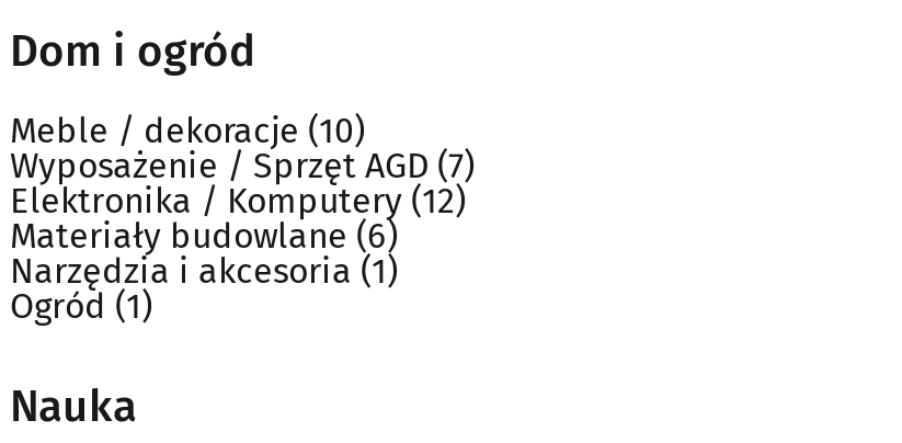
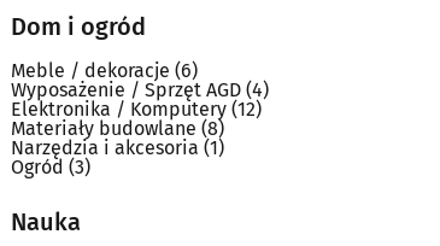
[10,109,365,151] Meble / dekoracje (10) -> [11,59,198,82] Meble / dekoracje (6)
[10,144,475,186] Wyposażenie / Sprzęt AGD (7) -> [11,78,269,101] Wyposażenie / Sprzęt AGD (4)
[10,214,398,256] Materiały budowlane(6) -> [11,117,224,140] Materiały budowlane(8)
[10,284,152,326] Ogród(1) -> [11,155,90,178] Ogród(3)

